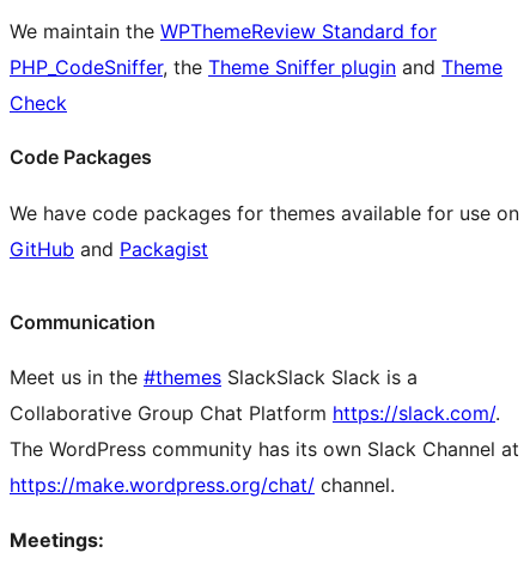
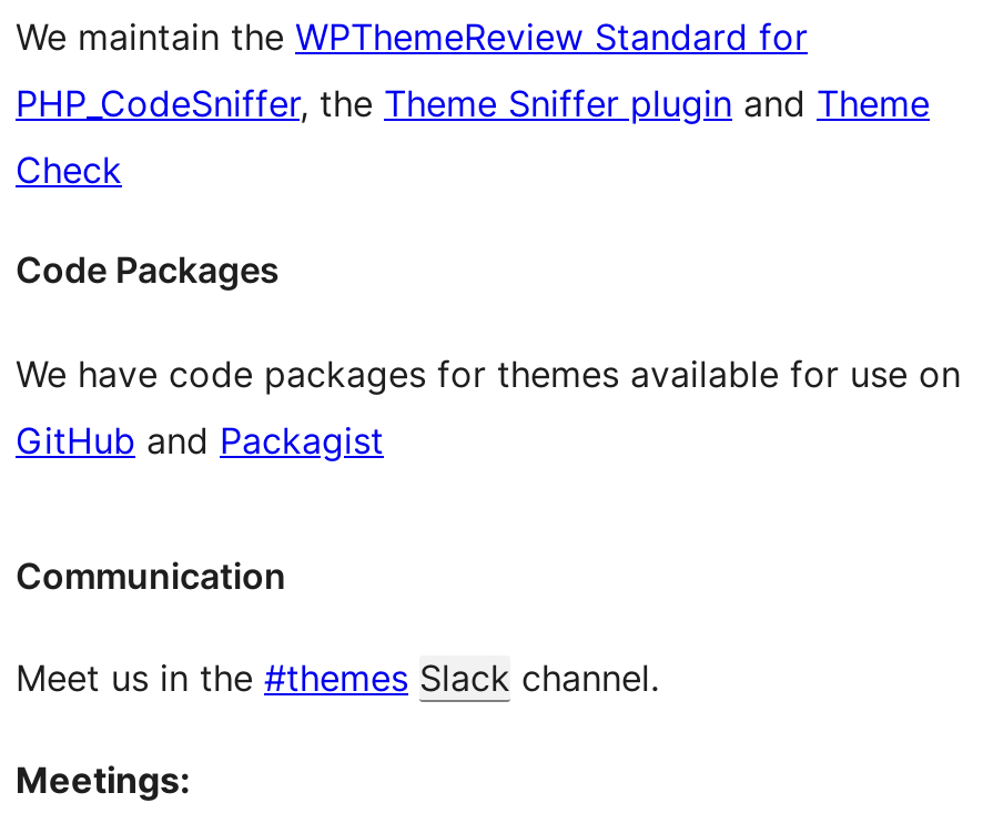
[10,365,519,497] Meet us in the #themes SlackSlack Slack is a | Collaborative Group Chat Platform https://slack.com/. | The WordPress community has its own Slack Channel at | https://make.wordpress.org/chat/ channel. -> [16,656,659,700] Meet us in the #themes Slack channel.

